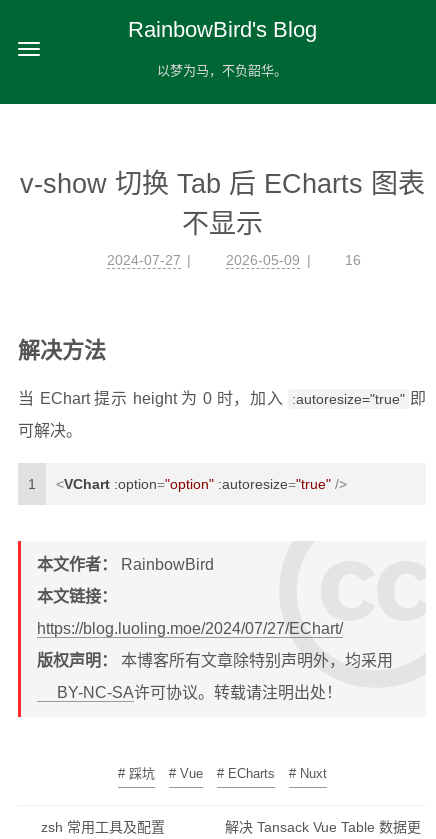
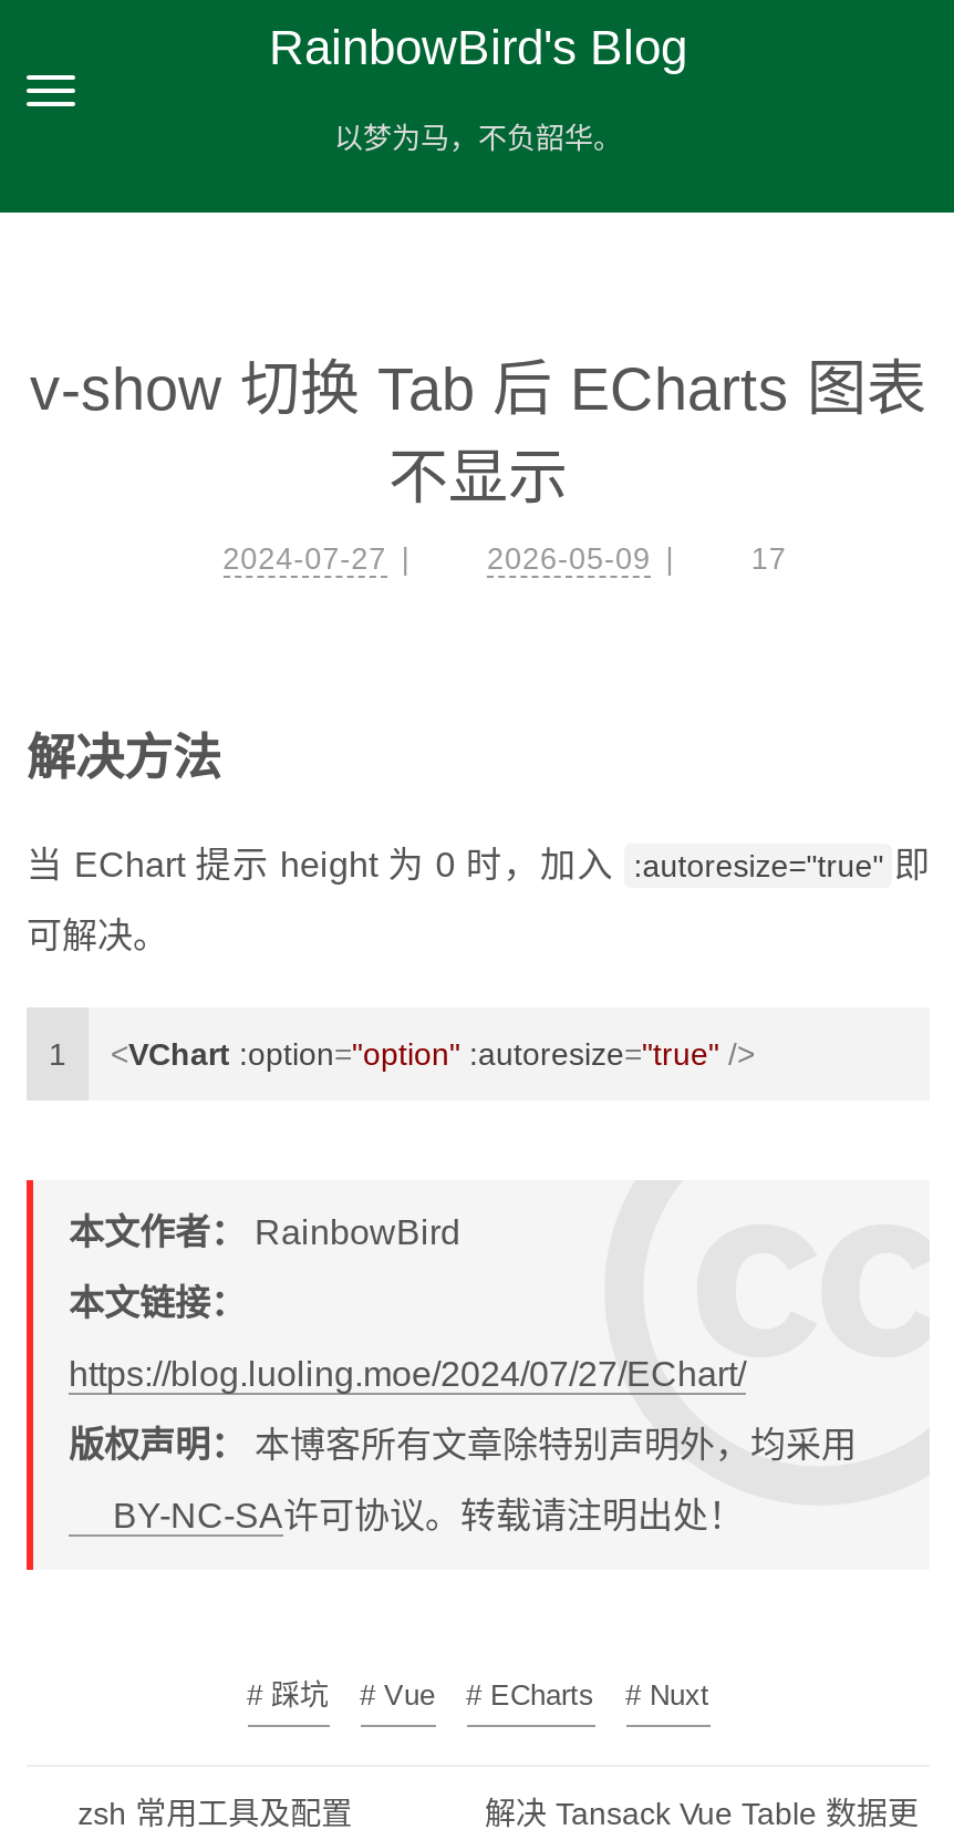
[345,253,361,268] 16 -> [751,542,786,576] 17

